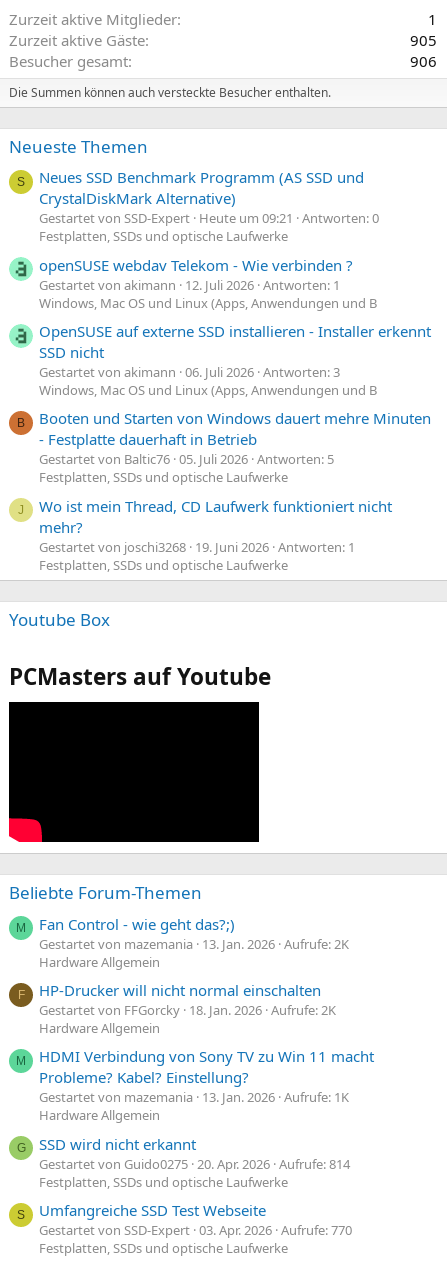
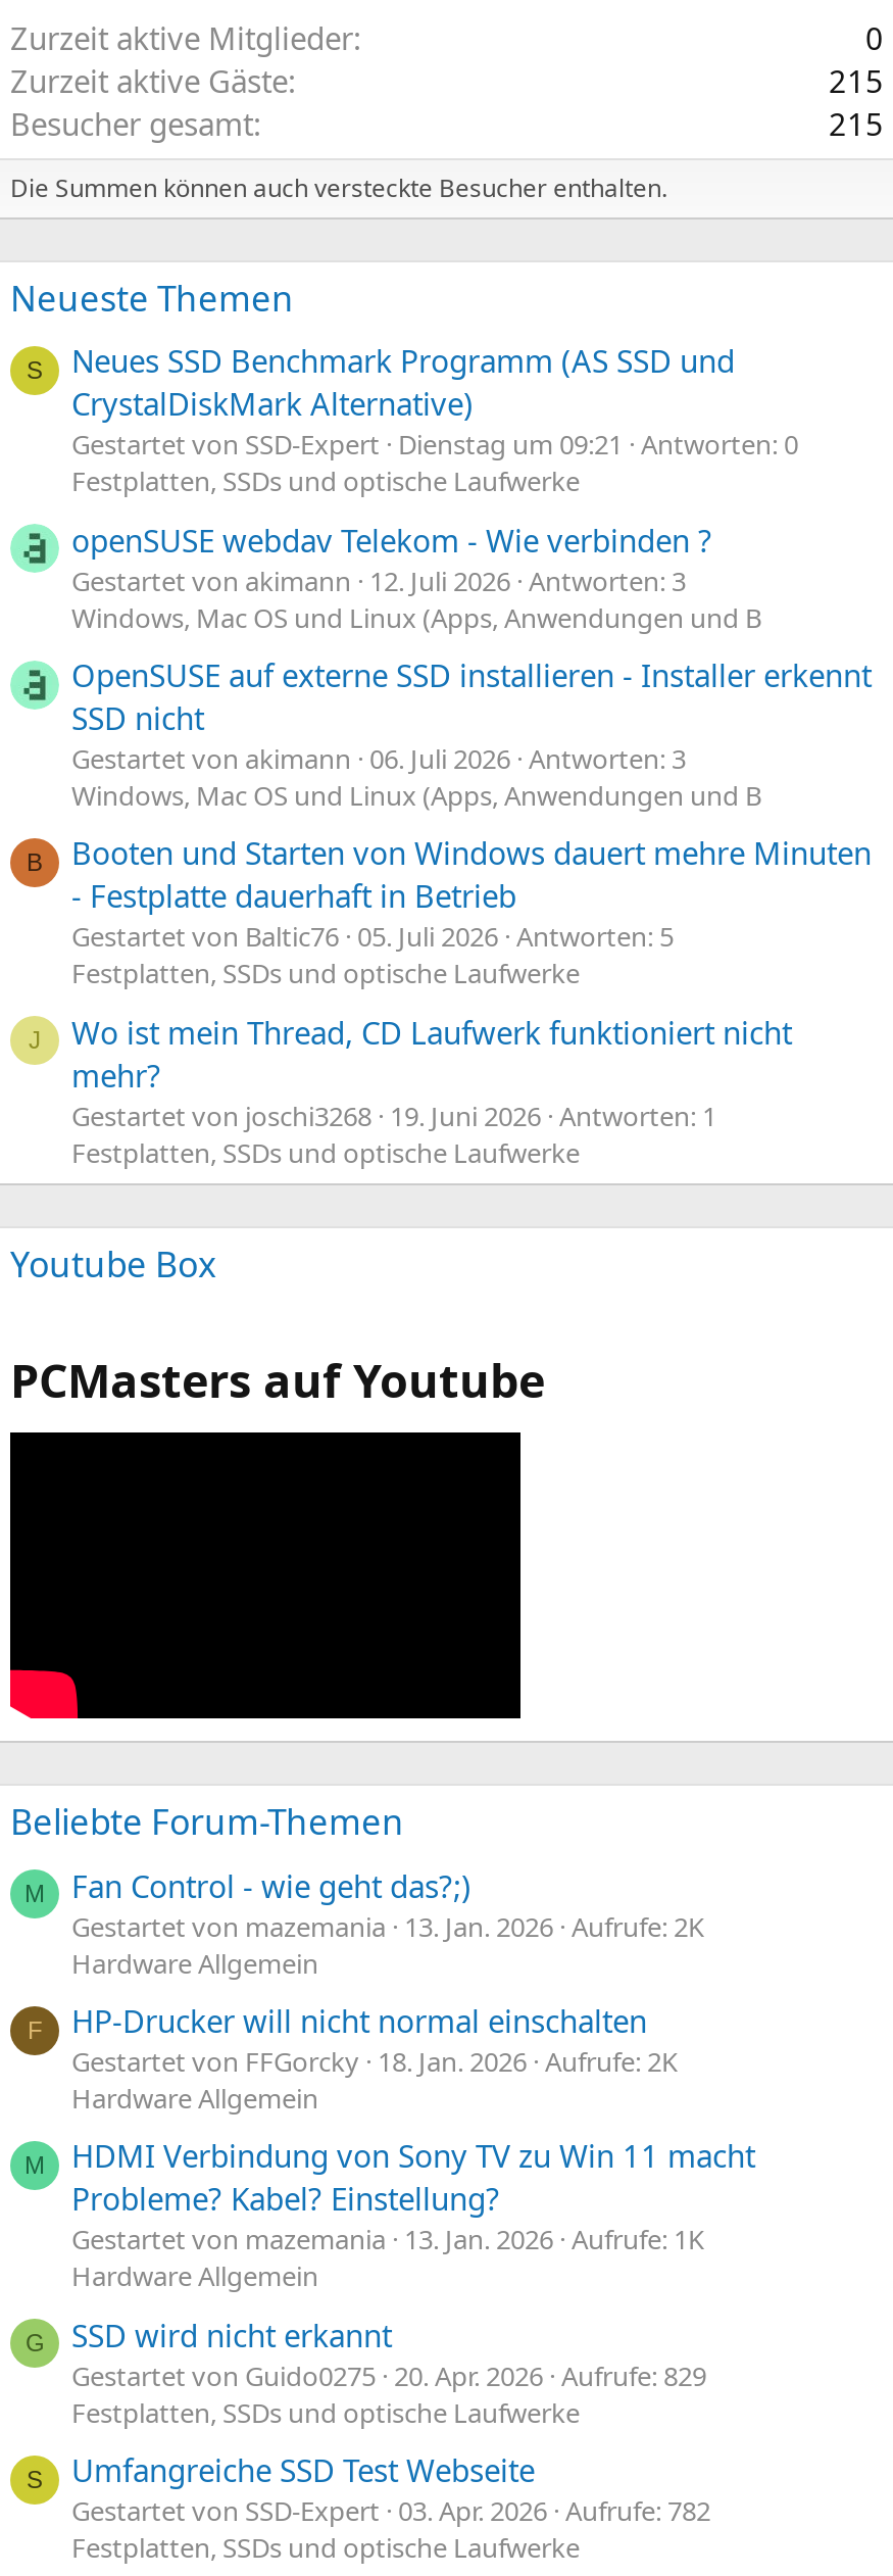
[428,9,437,29] 1 -> [865,18,884,58] 0
[410,30,437,50] 905 -> [829,60,884,101] 215
[410,51,437,71] 906 -> [829,103,884,144] 215
[39,209,379,227] Gestartet von SSD-Expert Heute um 09:21 Antworten: 0 -> [71,427,798,463] Gestartet von SSD-Expert Dienstag um 09:21 Antworten: 0
[39,276,340,294] Gestartet von akimann 12. Juli 2026 Antworten: 1 -> [71,562,686,599] Gestartet von akimann 12. Juli 2026 Antworten: 3
[39,1155,350,1173] Gestartet von Guido0275 20. Apr. 2026 Aufrufe: 814 -> [71,2357,706,2393] Gestartet von Guido0275 20. Apr. 2026 Aufrufe: 829
[39,1221,352,1239] Gestartet von SSD-Expert 03. Apr. 2026 Aufrufe: 770 -> [71,2492,710,2529] Gestartet von SSD-Expert 03. Apr. 2026 Aufrufe: 782

